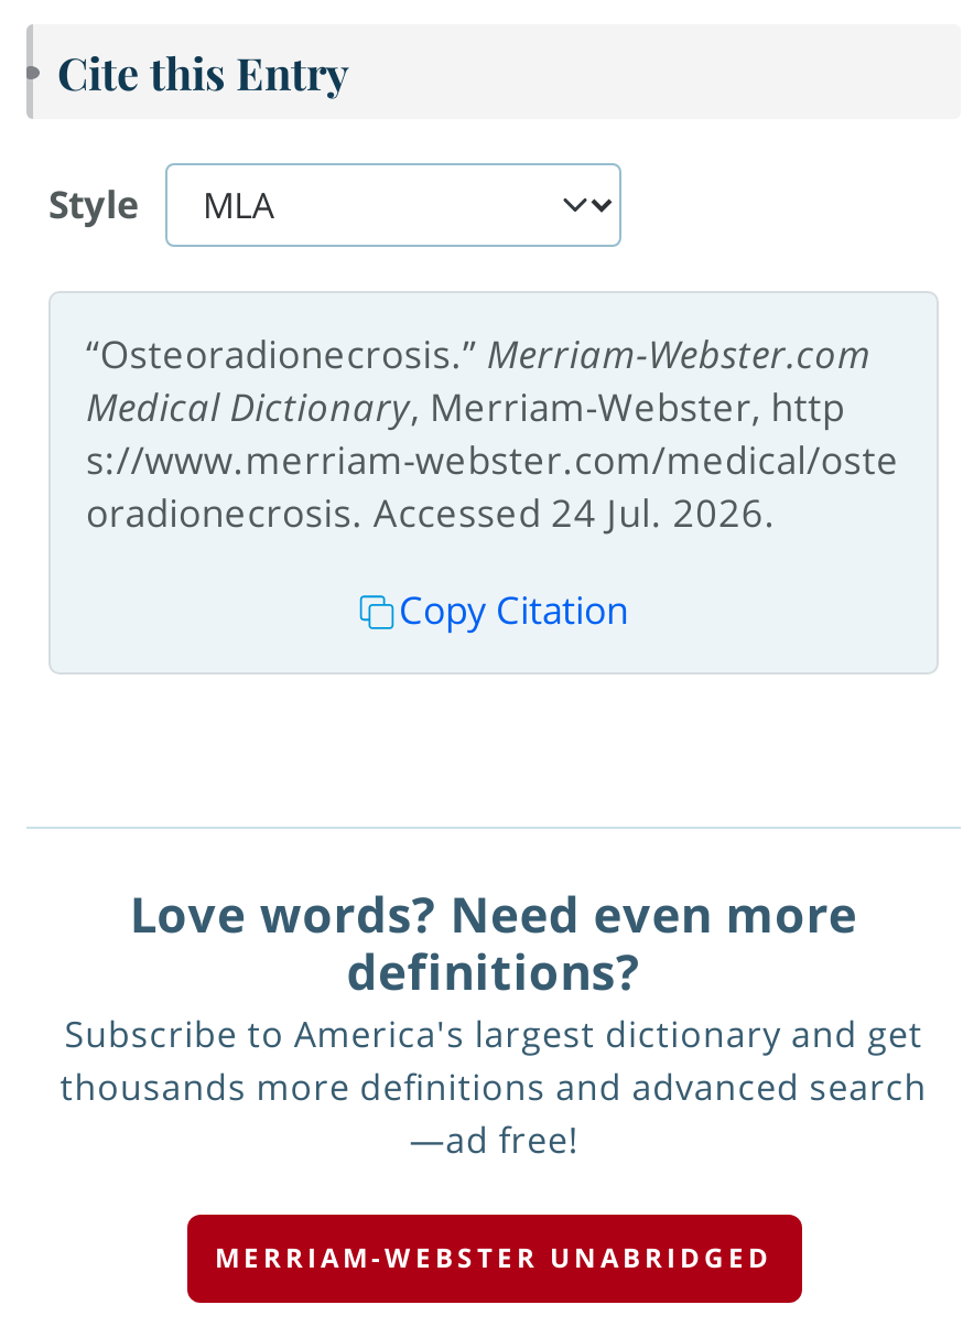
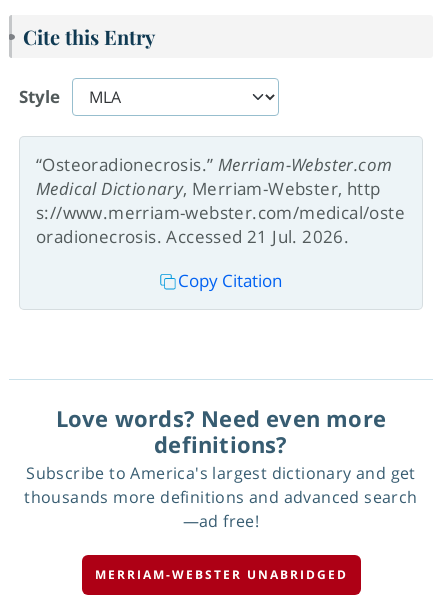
[86,487,776,538] oradionecrosis. Accessed 24 Jul. 2026. -> [36,225,349,248] oradionecrosis. Accessed 21 Jul. 2026.

